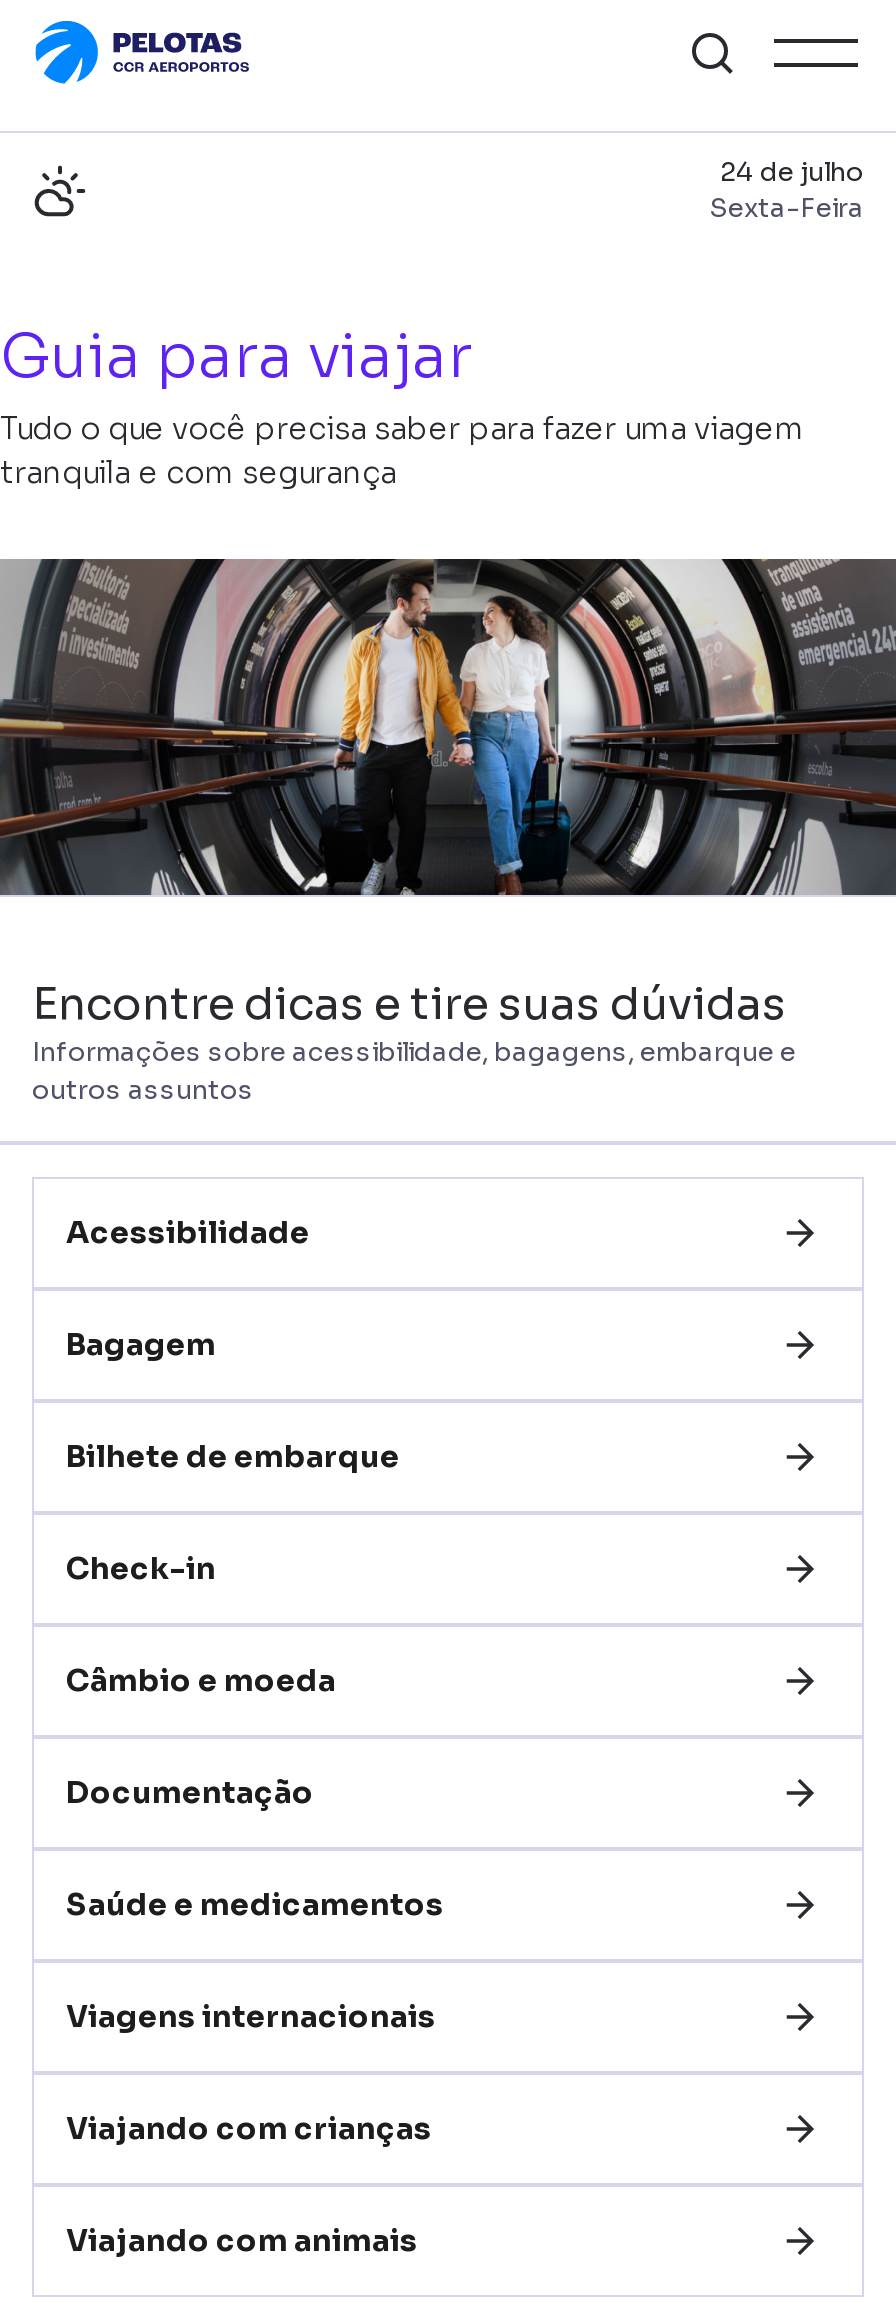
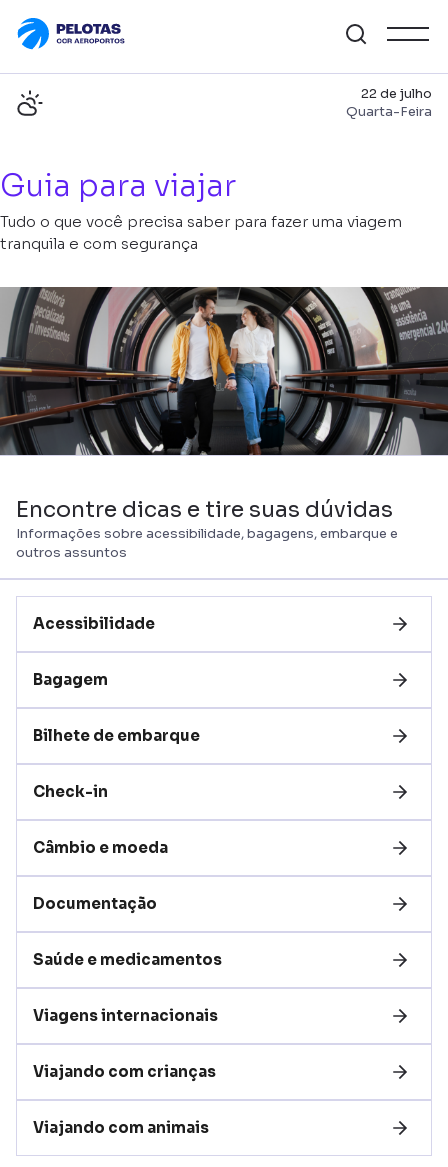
[710,155,864,225] 24 de julho | Sexta-Feira -> [346,85,432,120] 22 de julho | Quarta-Feira

